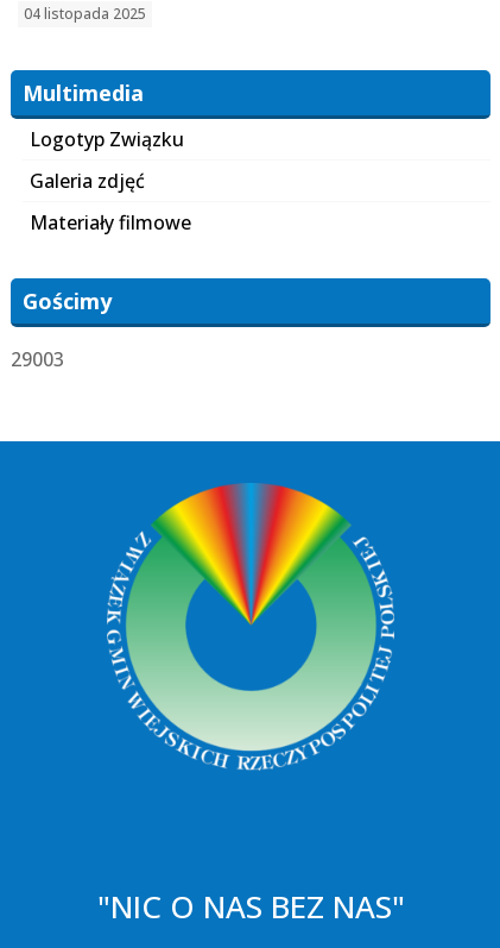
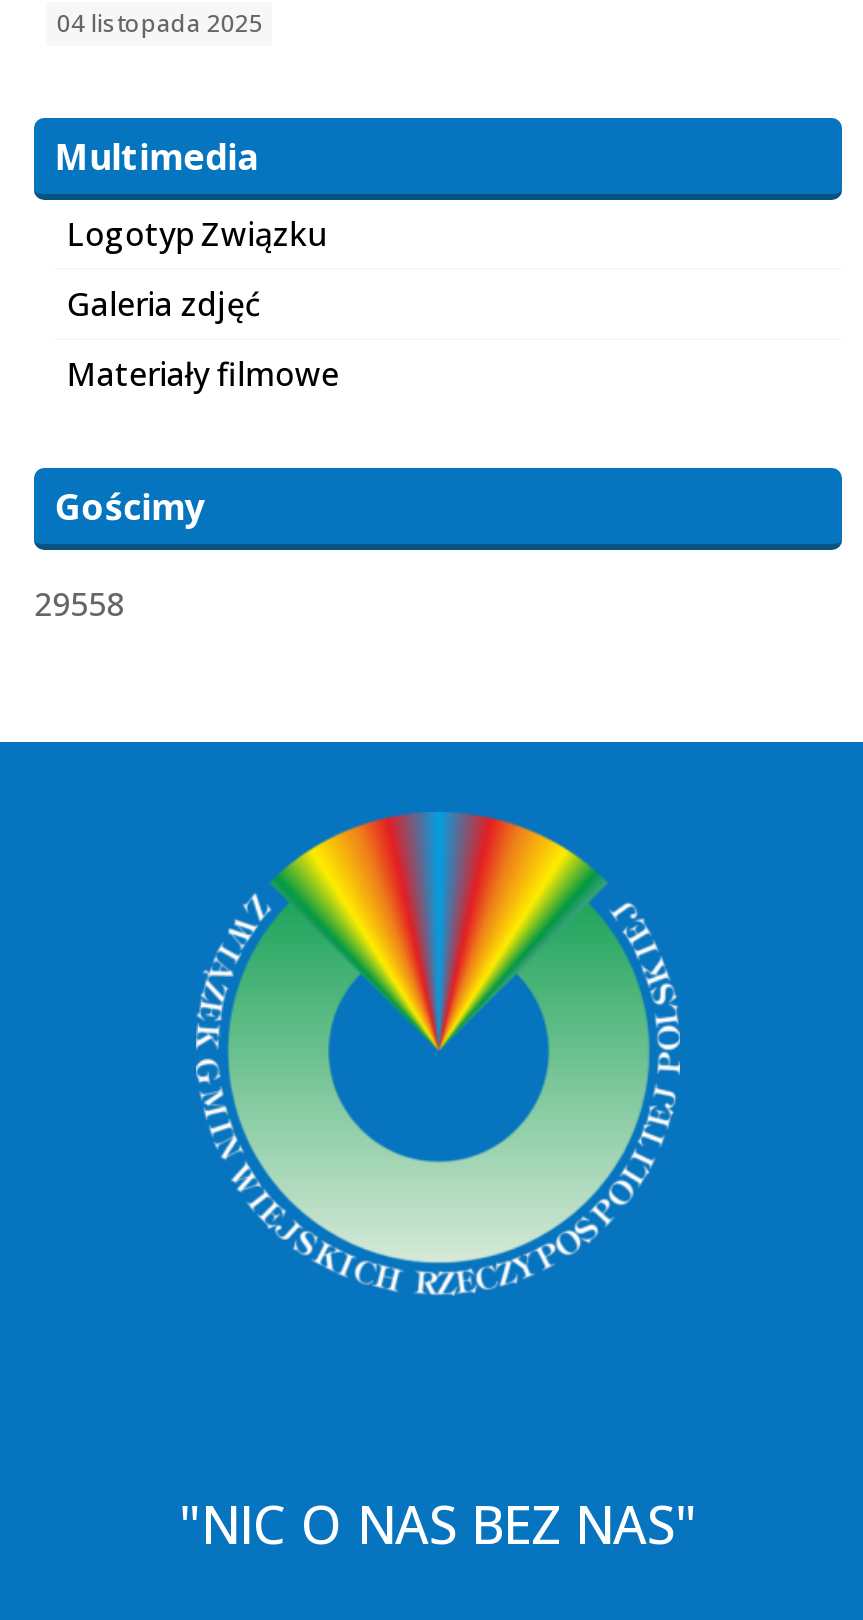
[11,346,65,372] 29003 -> [35,582,125,626] 29558

